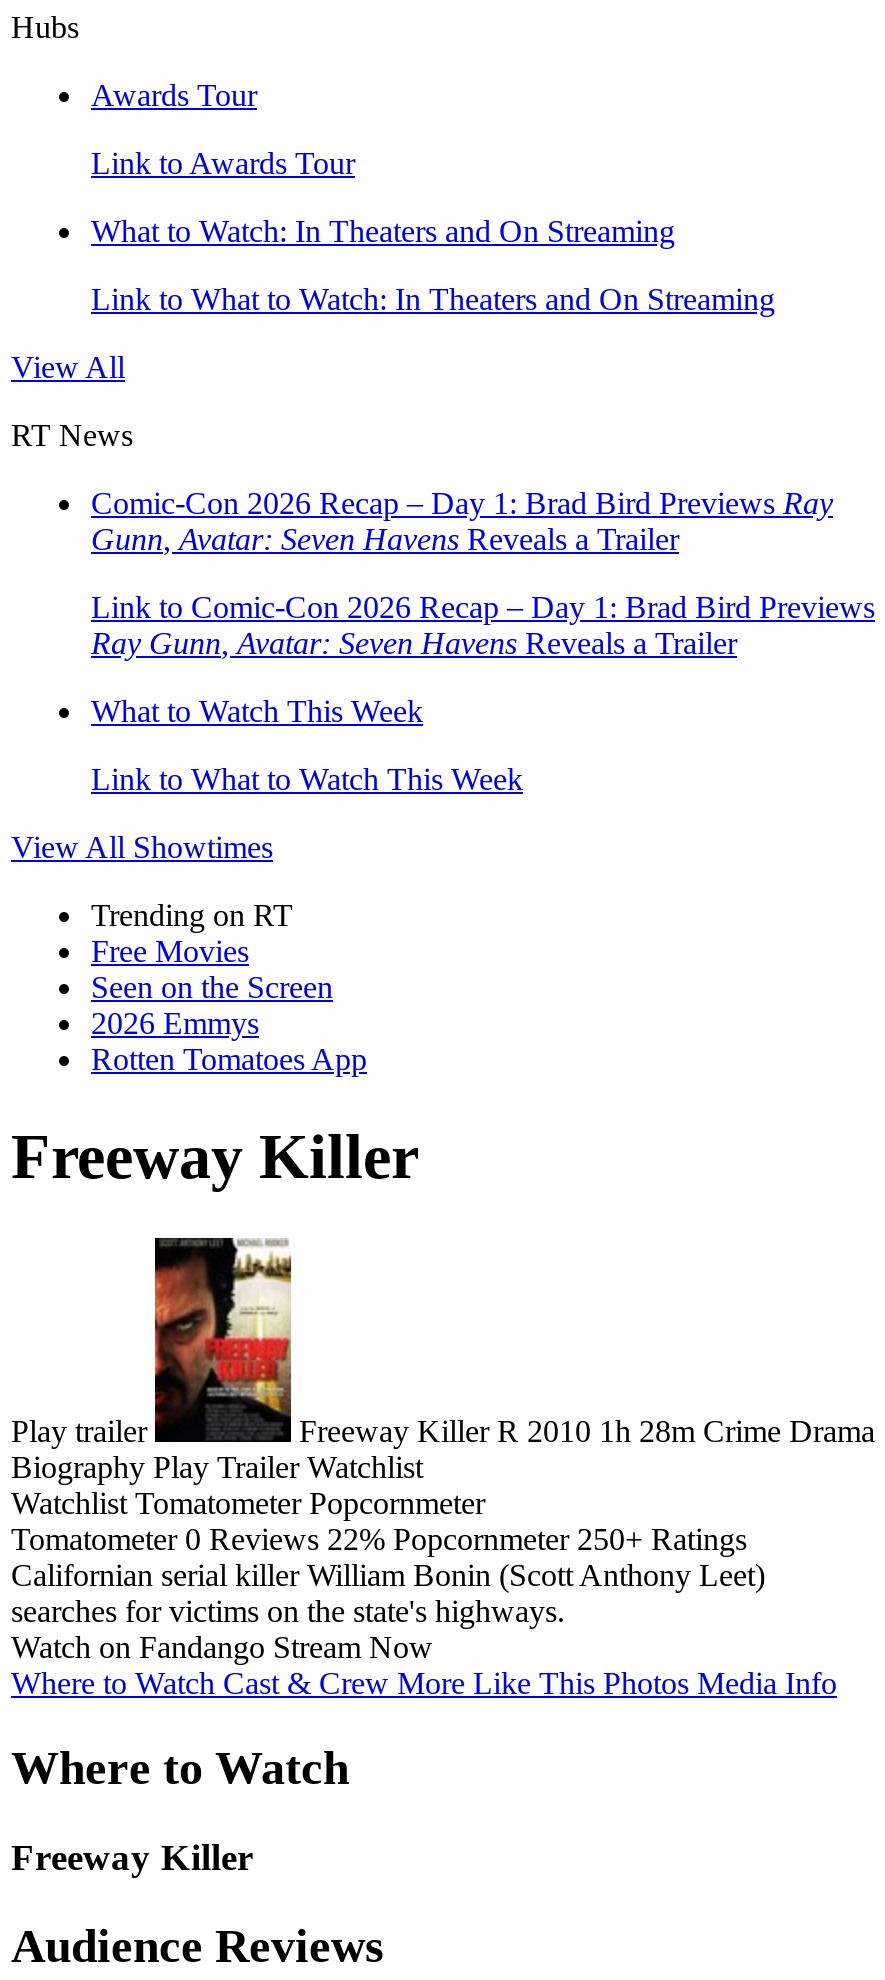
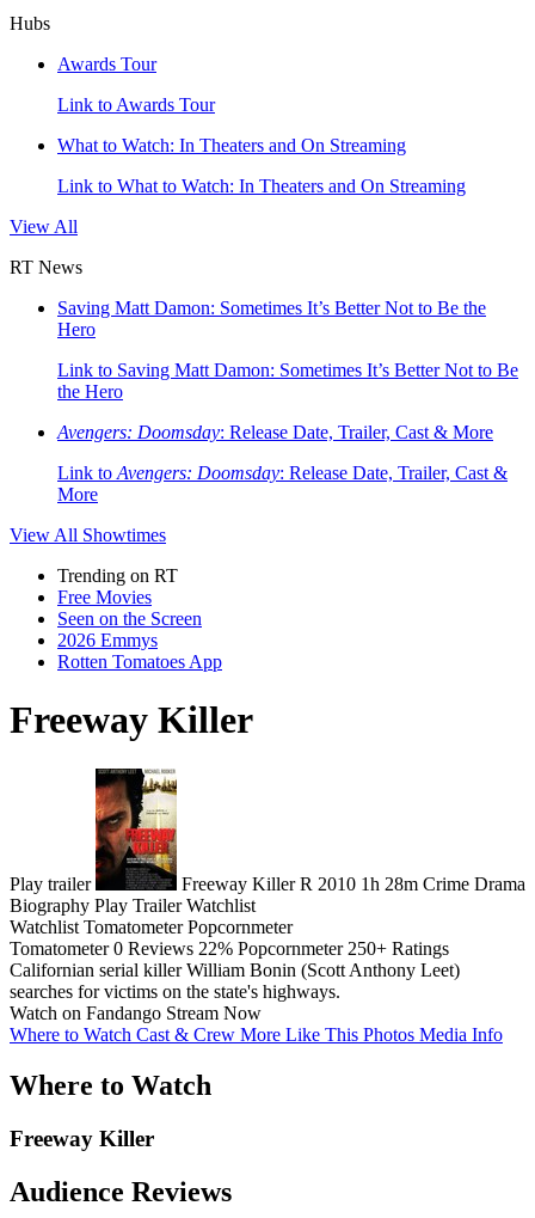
[91,486,833,556] Comic-Con 2026 Recap – Day 1: Brad Bird Previews Ray | Gunn, Avatar: Seven Havens Reveals a Trailer -> [57,298,486,339] Saving Matt Damon: Sometimes It’s Better Not to Be the | Hero
[91,590,875,660] Link to Comic-Con 2026 Recap – Day 1: Brad Bird Previews | Ray Gunn, Avatar: Seven Havens Reveals a Trailer -> [57,360,518,402] Link to Saving Matt Damon: Sometimes It’s Better Not to Be | the Hero
[91,694,423,728] What to Watch This Week -> [57,422,493,442] Avengers: Doomsday: Release Date, Trailer, Cast & More
[91,762,523,796] Link to What to Watch This Week -> [57,463,508,504] Link to Avengers: Doomsday: Release Date, Trailer, Cast & | More

